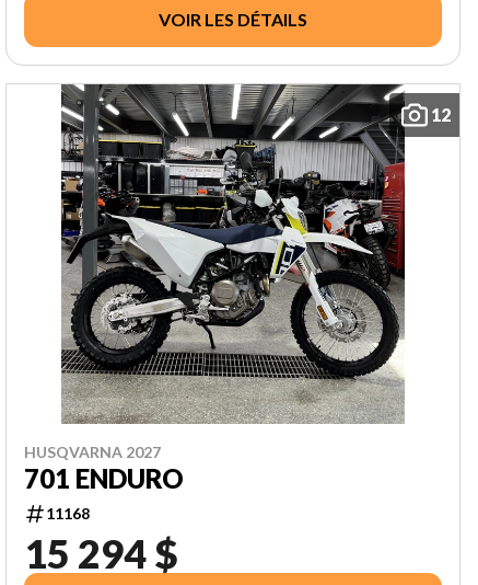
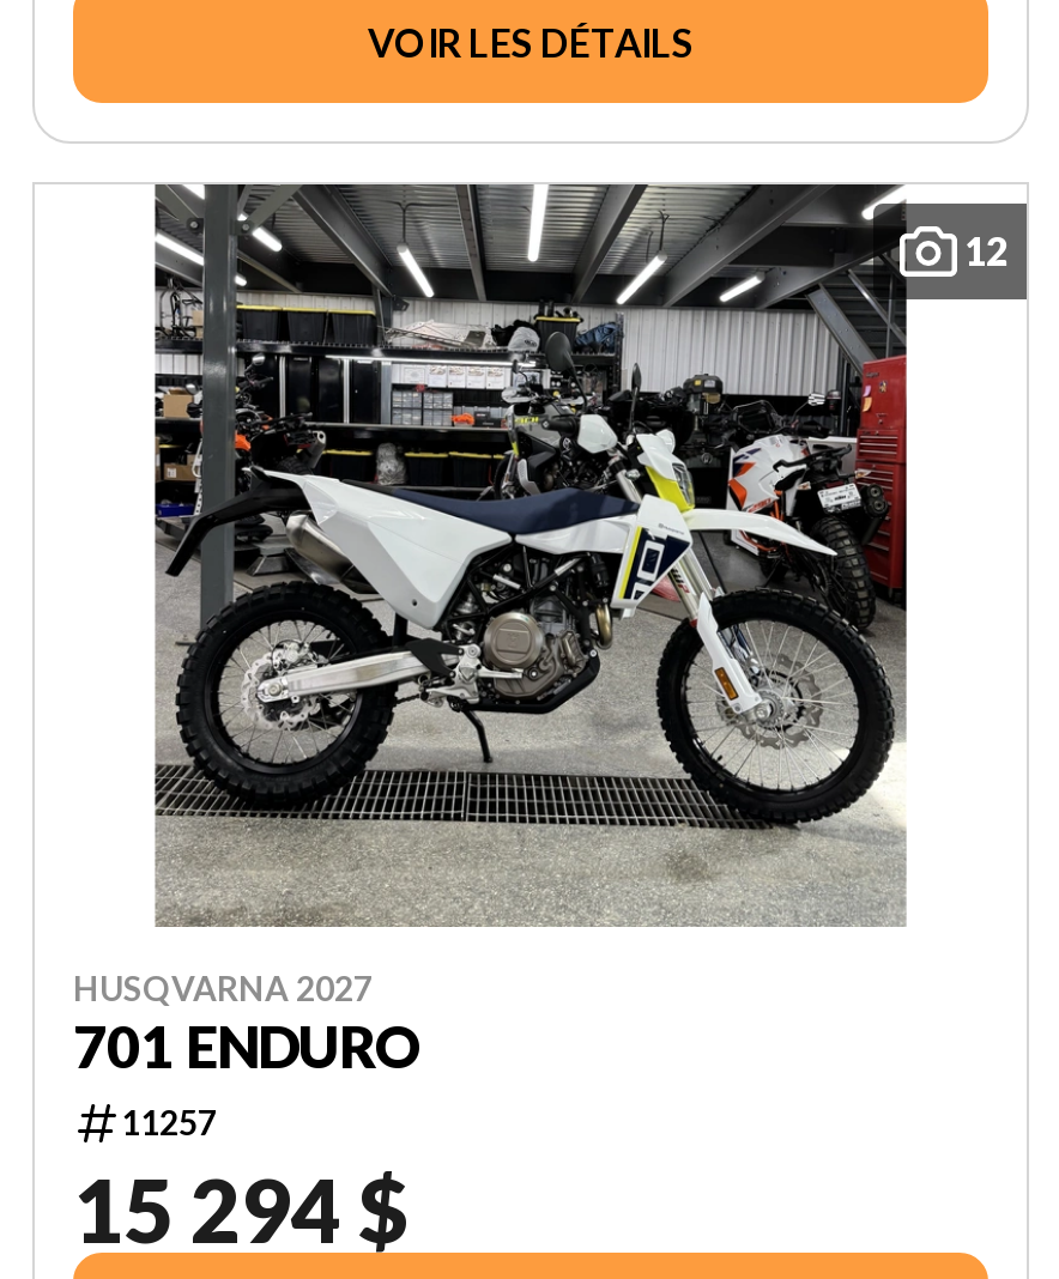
[46,504,90,523] 11168 -> [121,1102,217,1142] 11257

